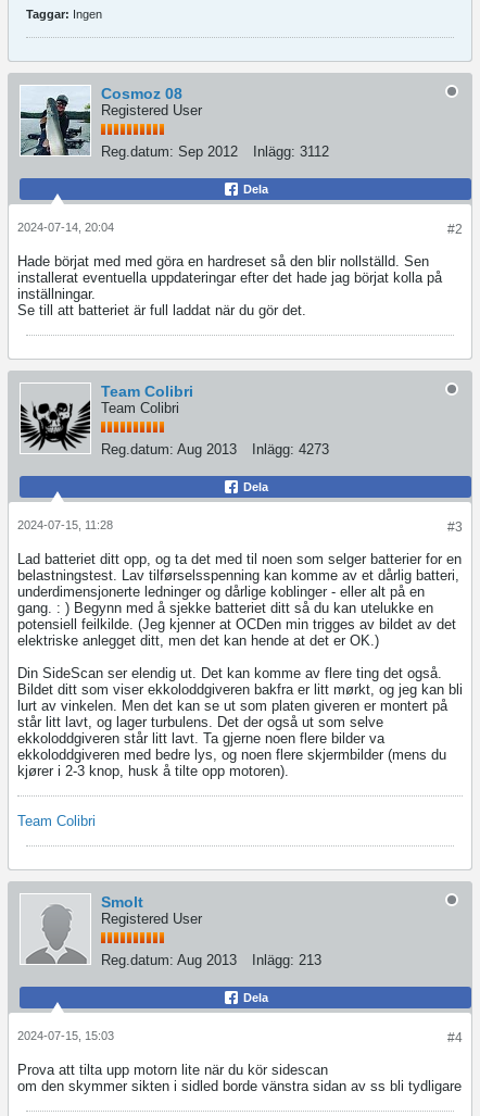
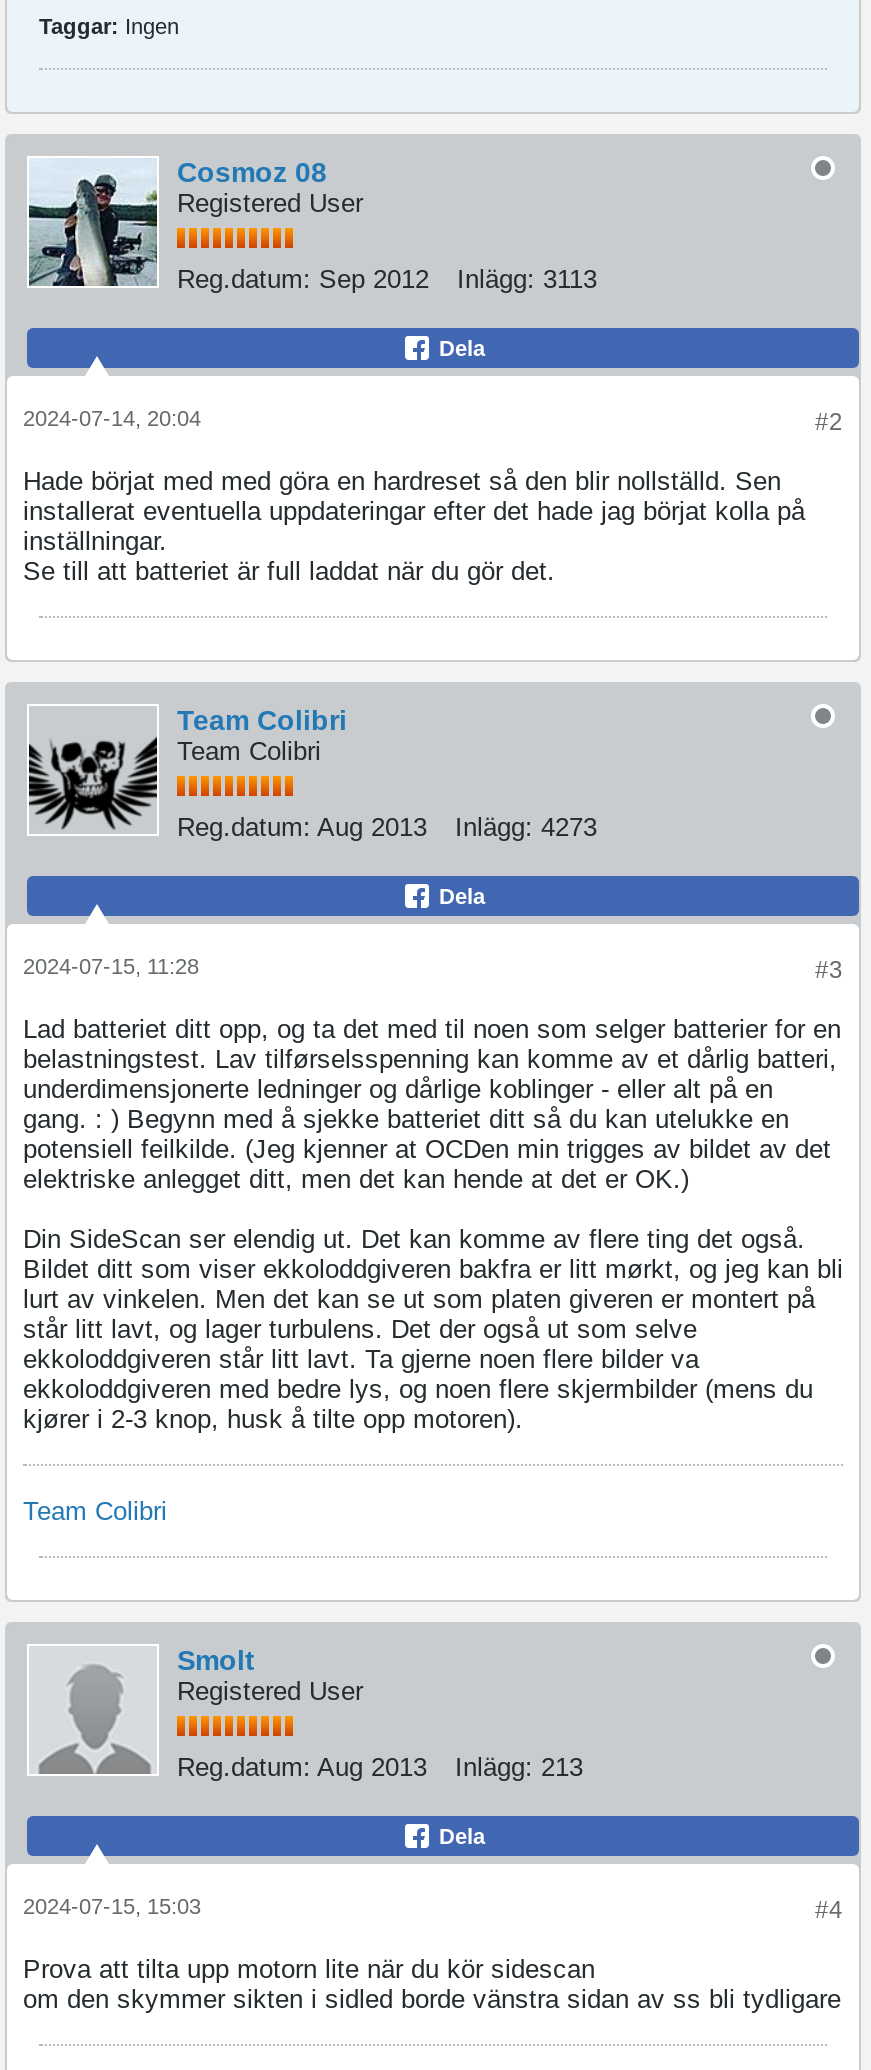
[101,143,329,159] Reg.datum: Sep 2012 Inlägg: 3112 -> [177,263,597,293] Reg.datum: Sep 2012 Inlägg: 3113

